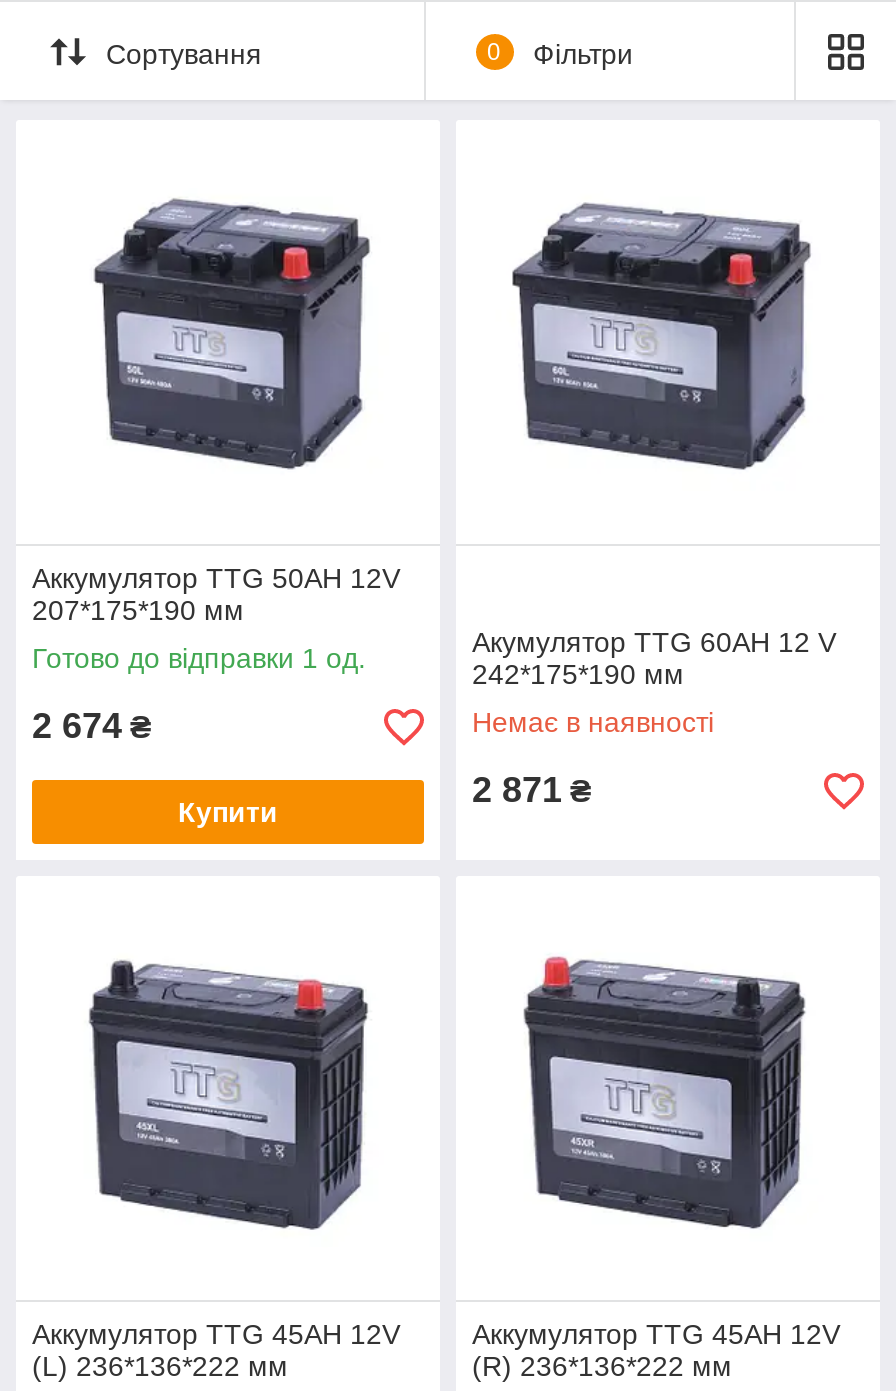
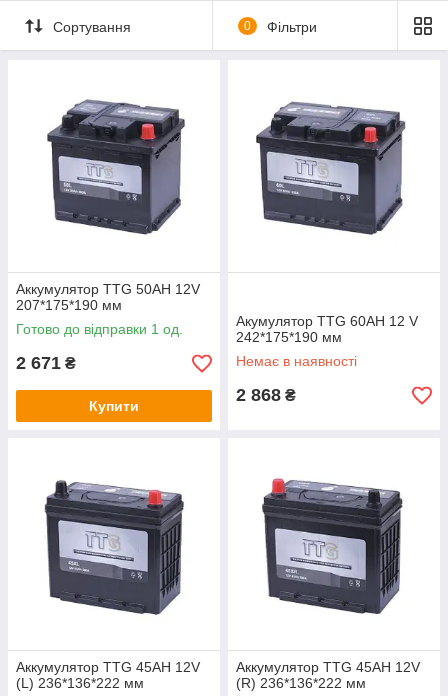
[32,706,152,746] 2 674 ₴ -> [16,353,76,373] 2 671 ₴
[472,770,592,810] 2 871 ₴ -> [236,385,296,405] 2 868 ₴

